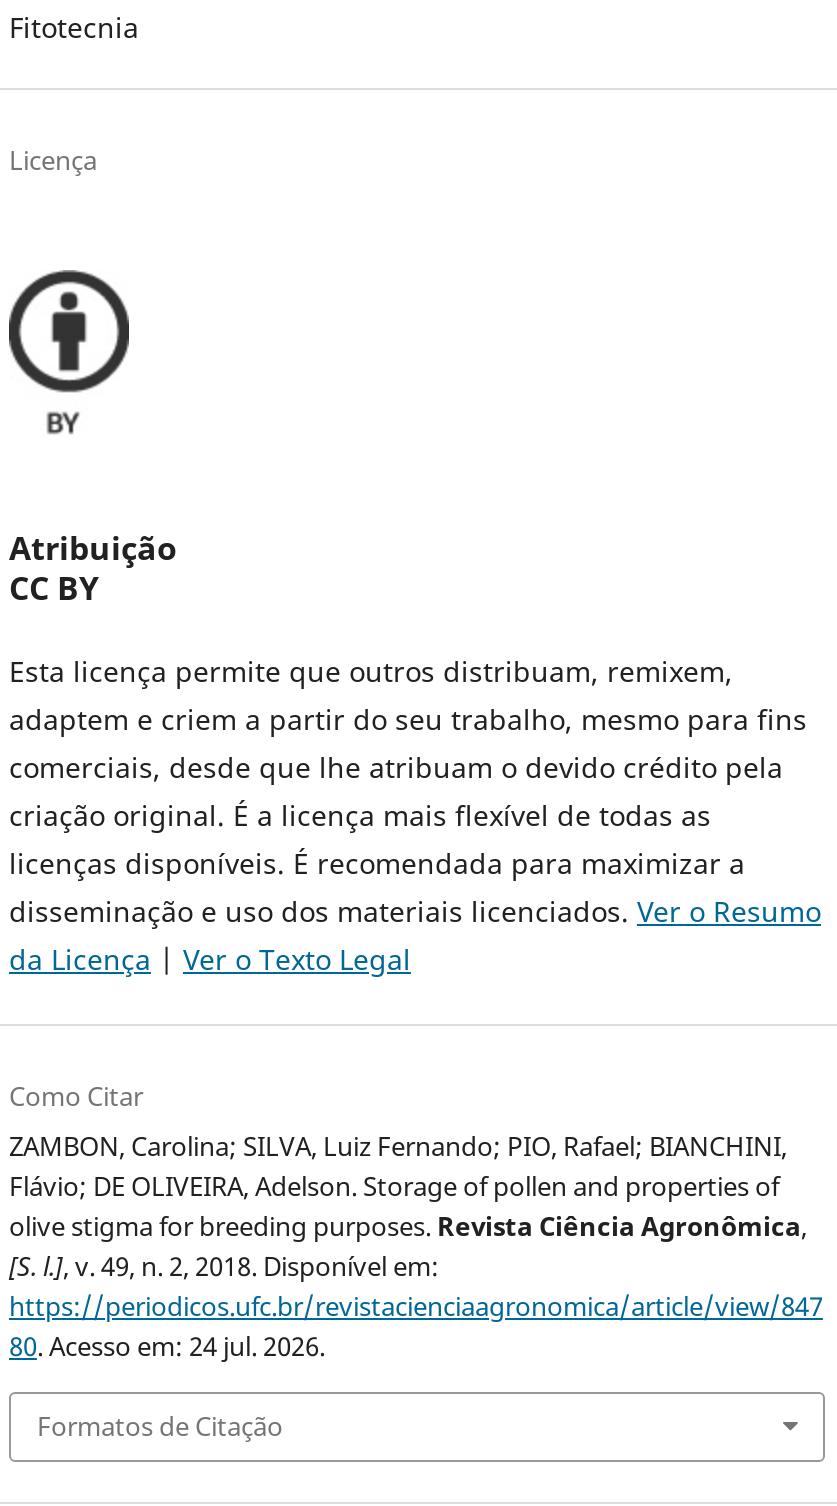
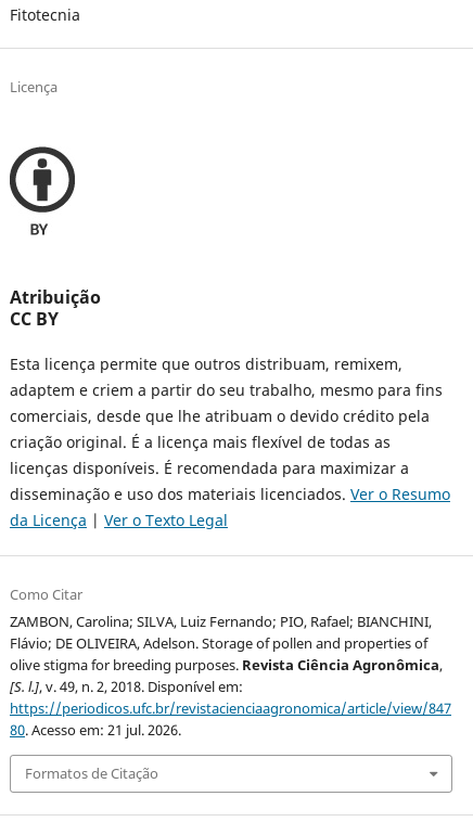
[9,1328,325,1364] 80. Acesso em: 24 jul. 2026. -> [10,720,181,740] 80. Acesso em: 21 jul. 2026.

